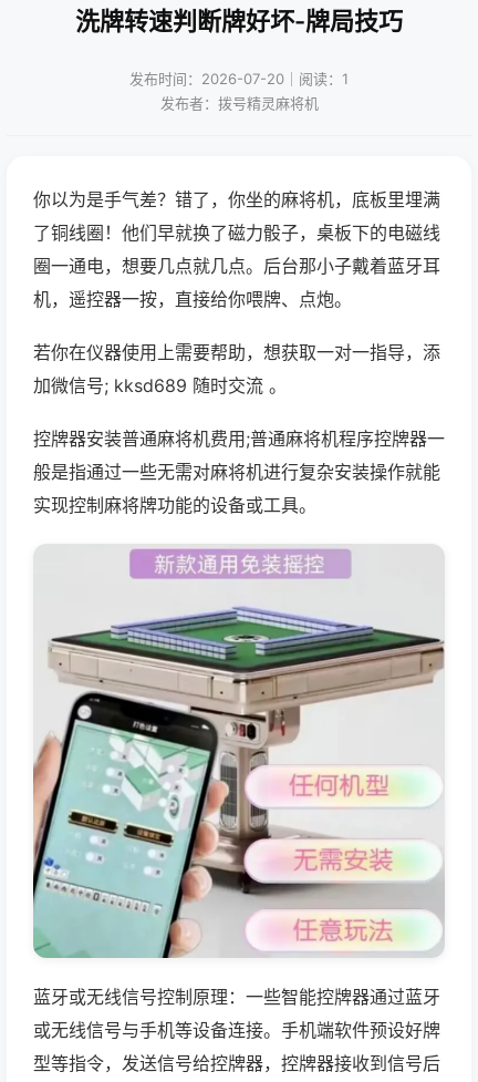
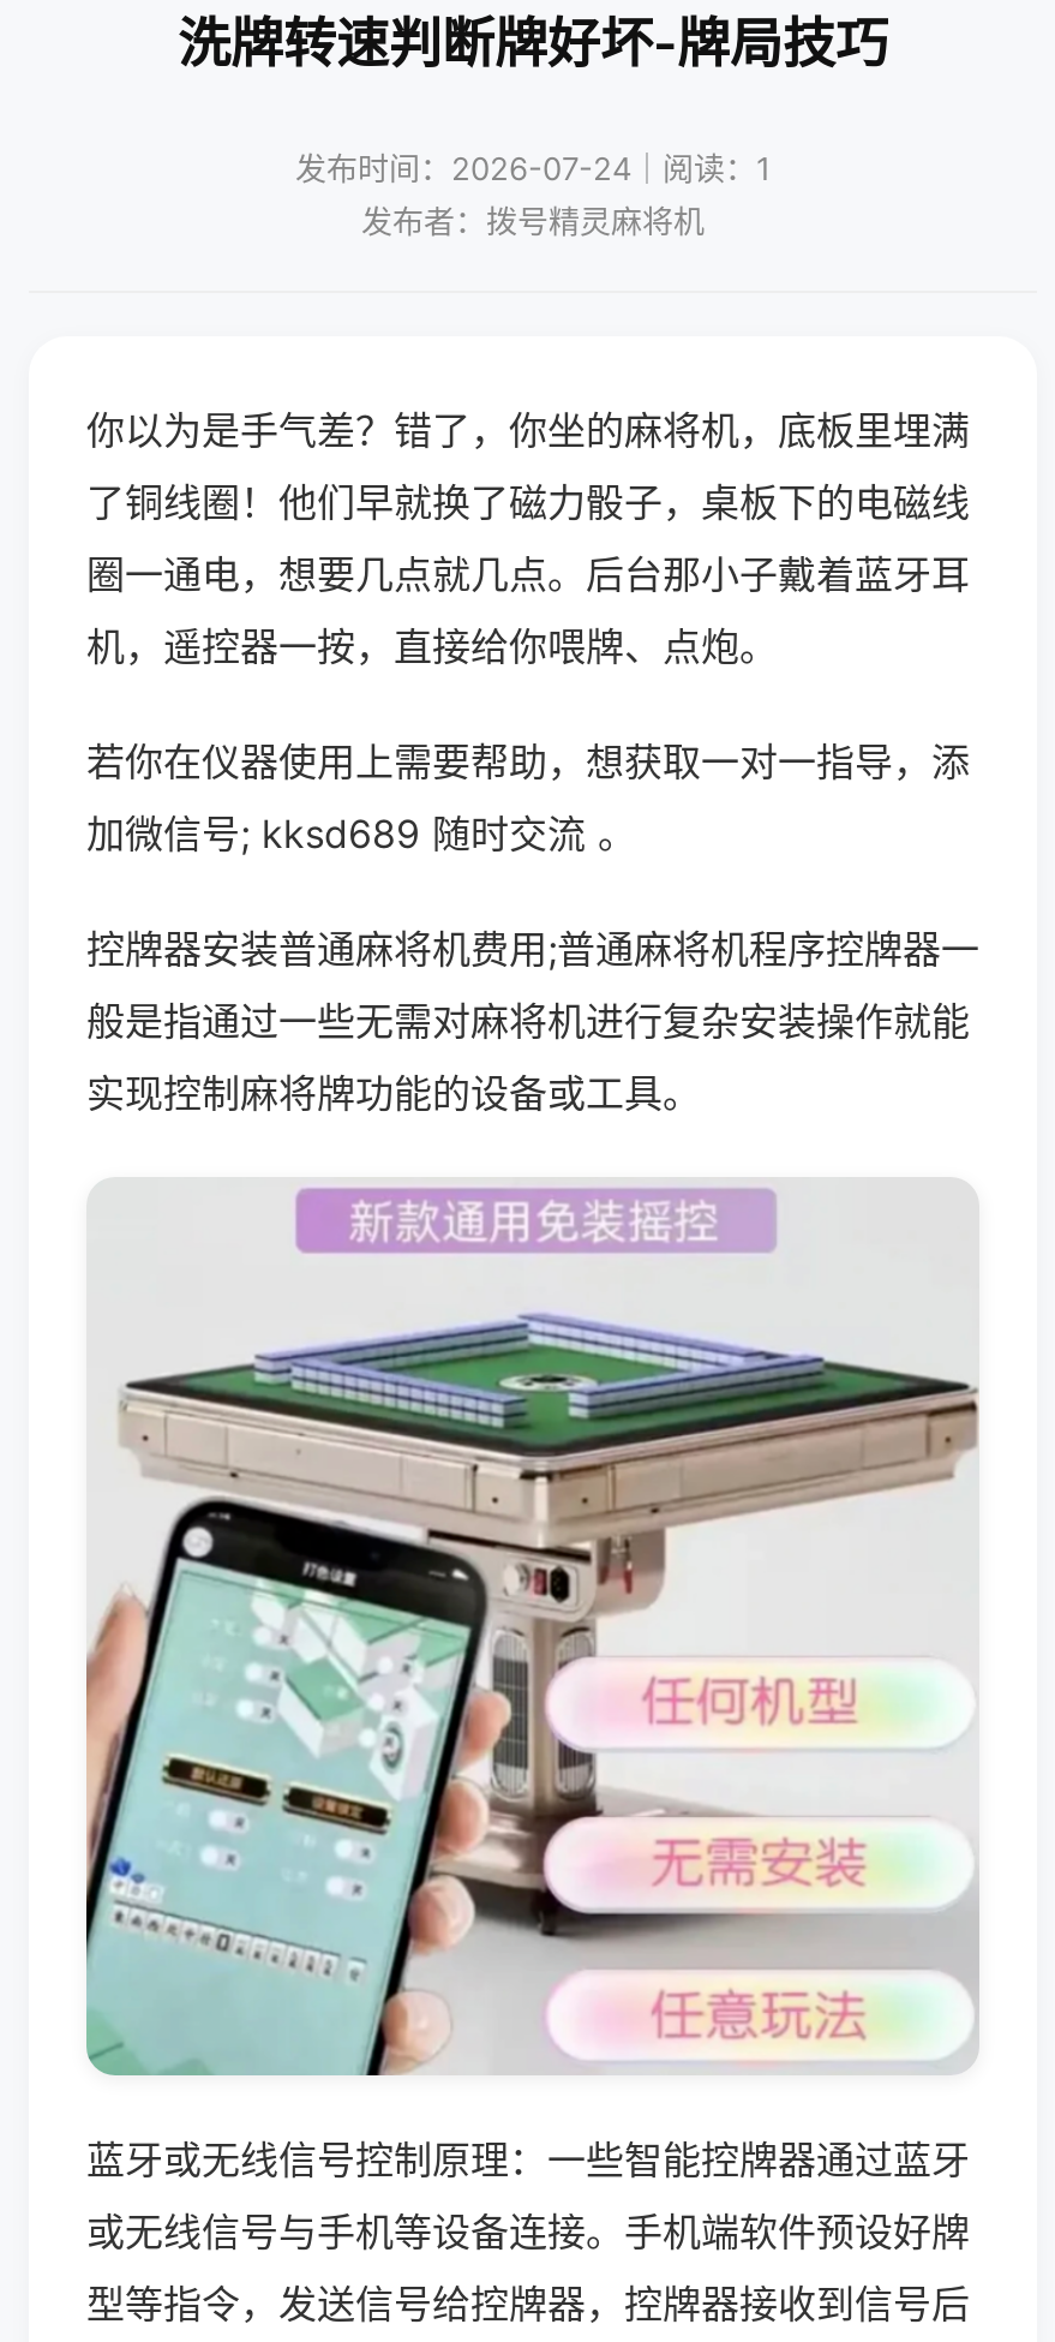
[129,70,349,87] 发布时间：2026-07-20｜阅读：1 -> [295,149,771,187] 发布时间：2026-07-24｜阅读：1

